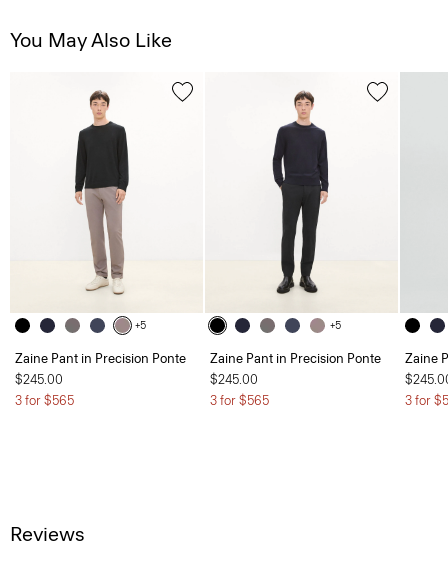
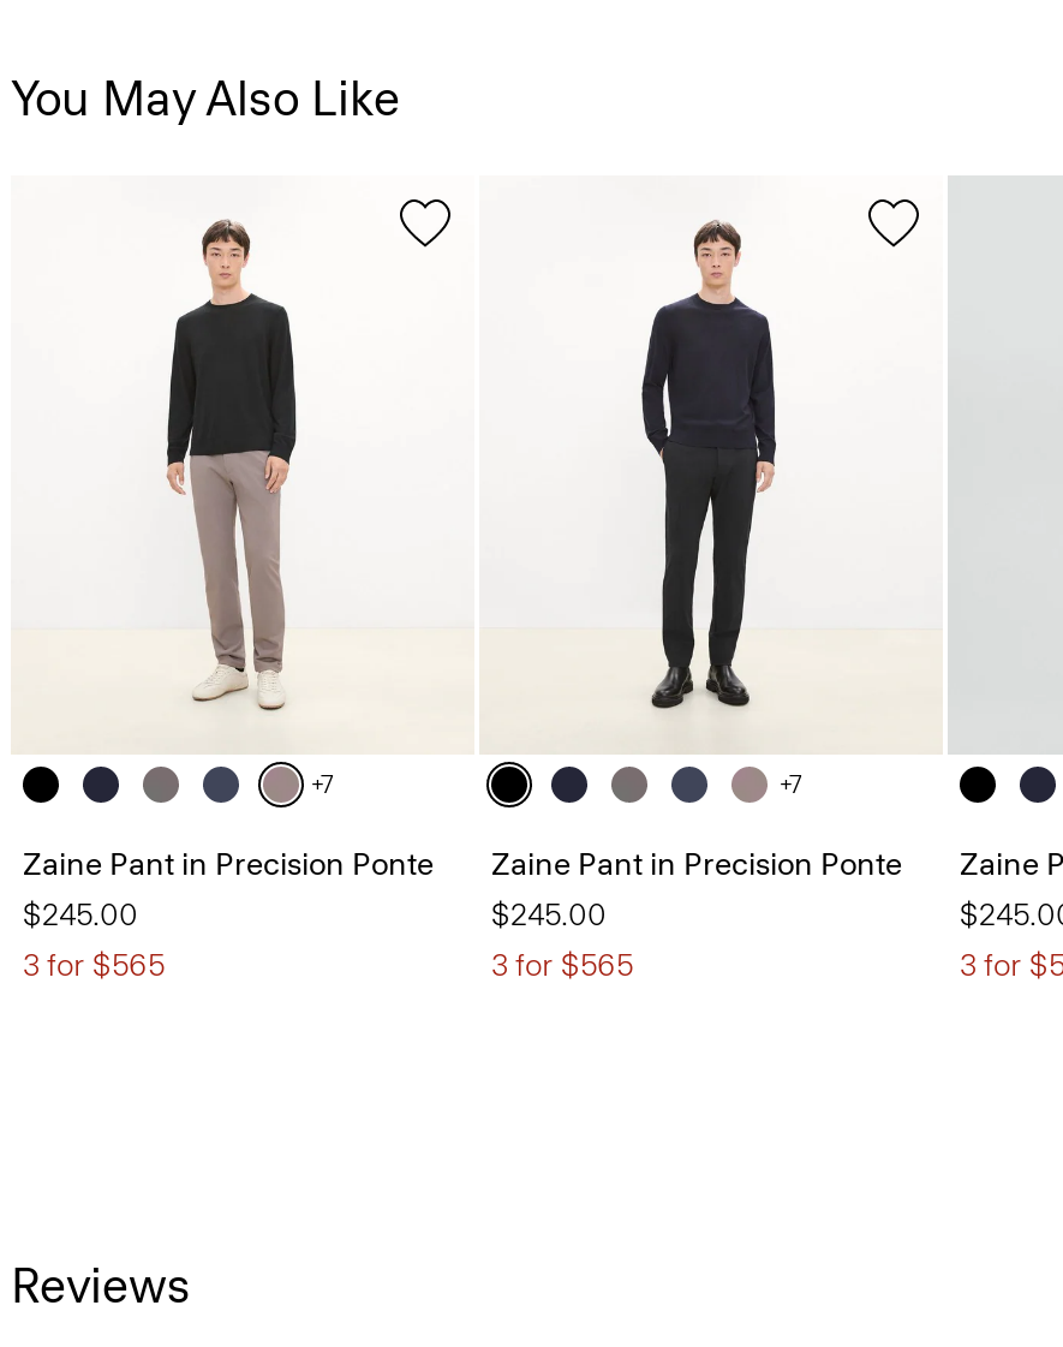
[135,319,146,332] +5 -> [311,769,333,801] +7
[330,319,341,332] +5 -> [780,769,801,801] +7

